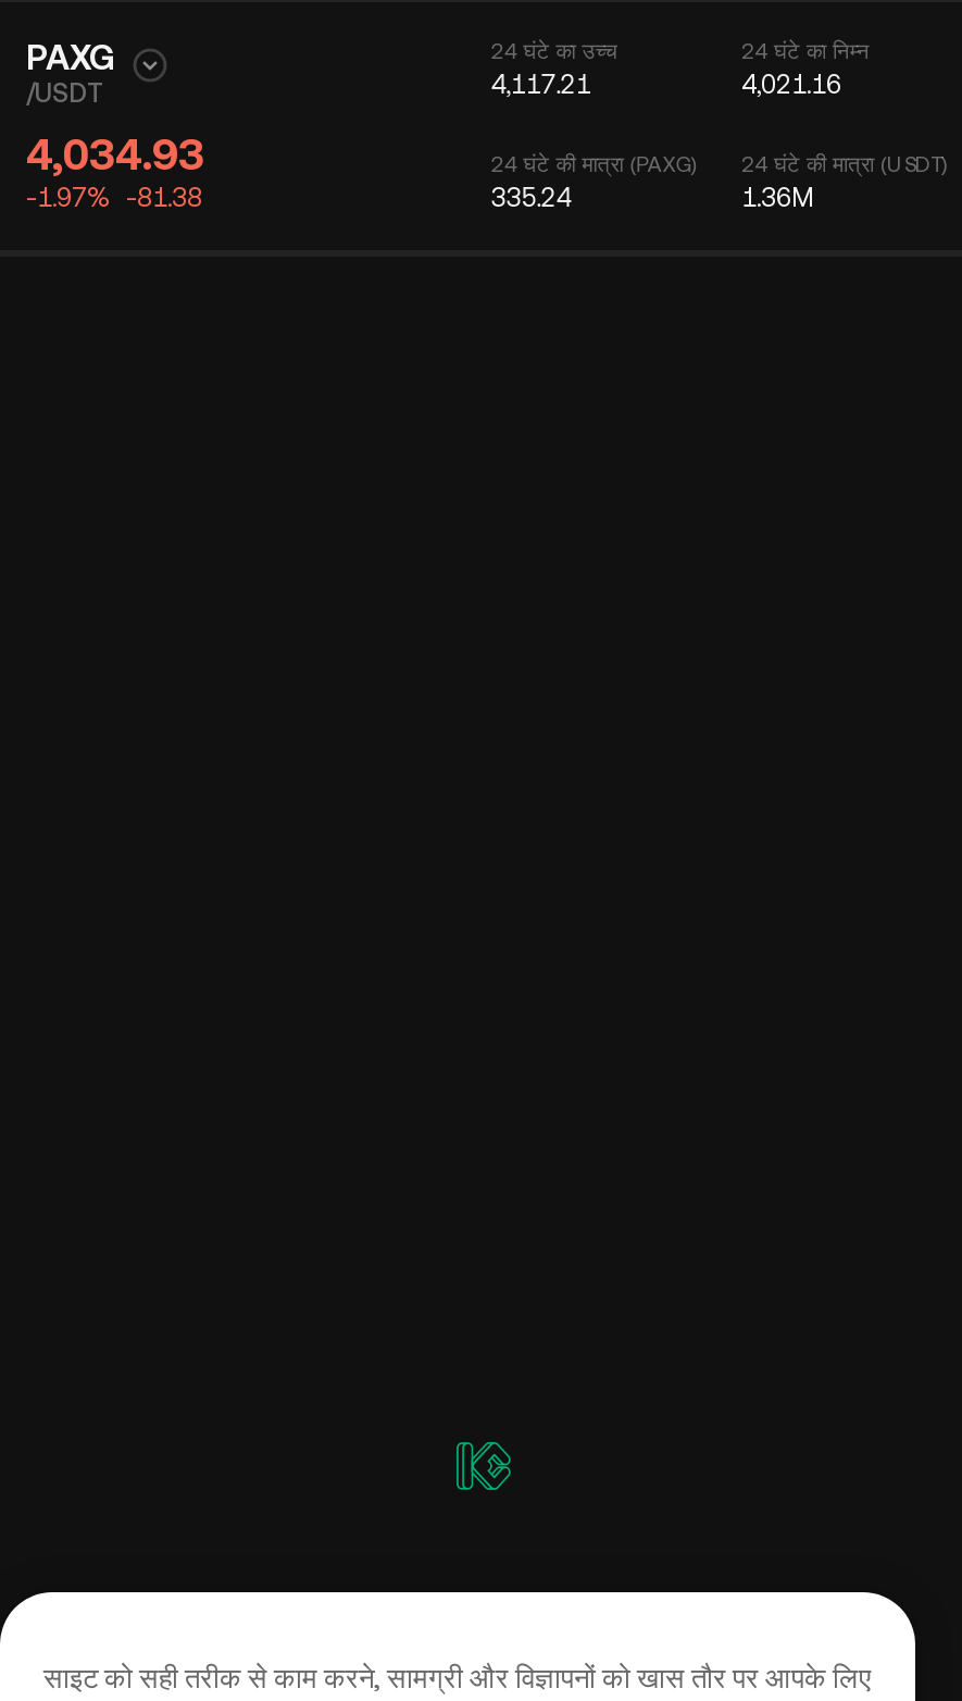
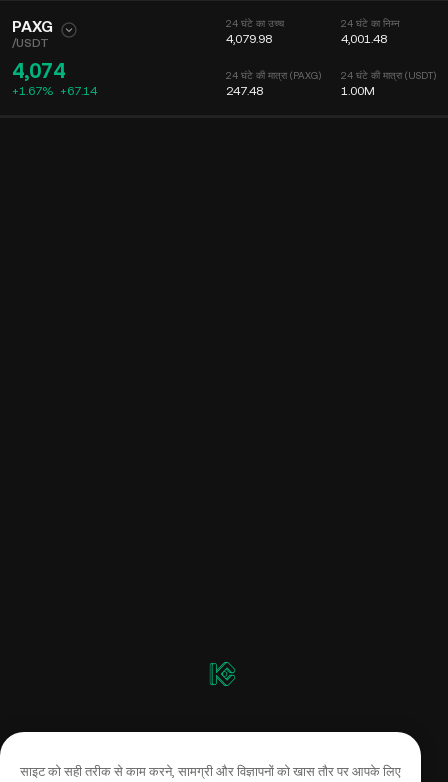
[491,70,591,100] 4,117.21 -> [226,32,272,46] 4,079.98
[741,70,841,100] 4,021.16 -> [341,32,387,46] 4,001.48
[26,128,204,213] 4,034.93 | -1.97% -81.38 -> [12,59,97,98] 4,074 | +1.67% +67.14
[491,183,571,213] 335.24 -> [226,84,263,98] 247.48
[741,183,815,213] 1.36M -> [341,84,375,98] 1.00M

